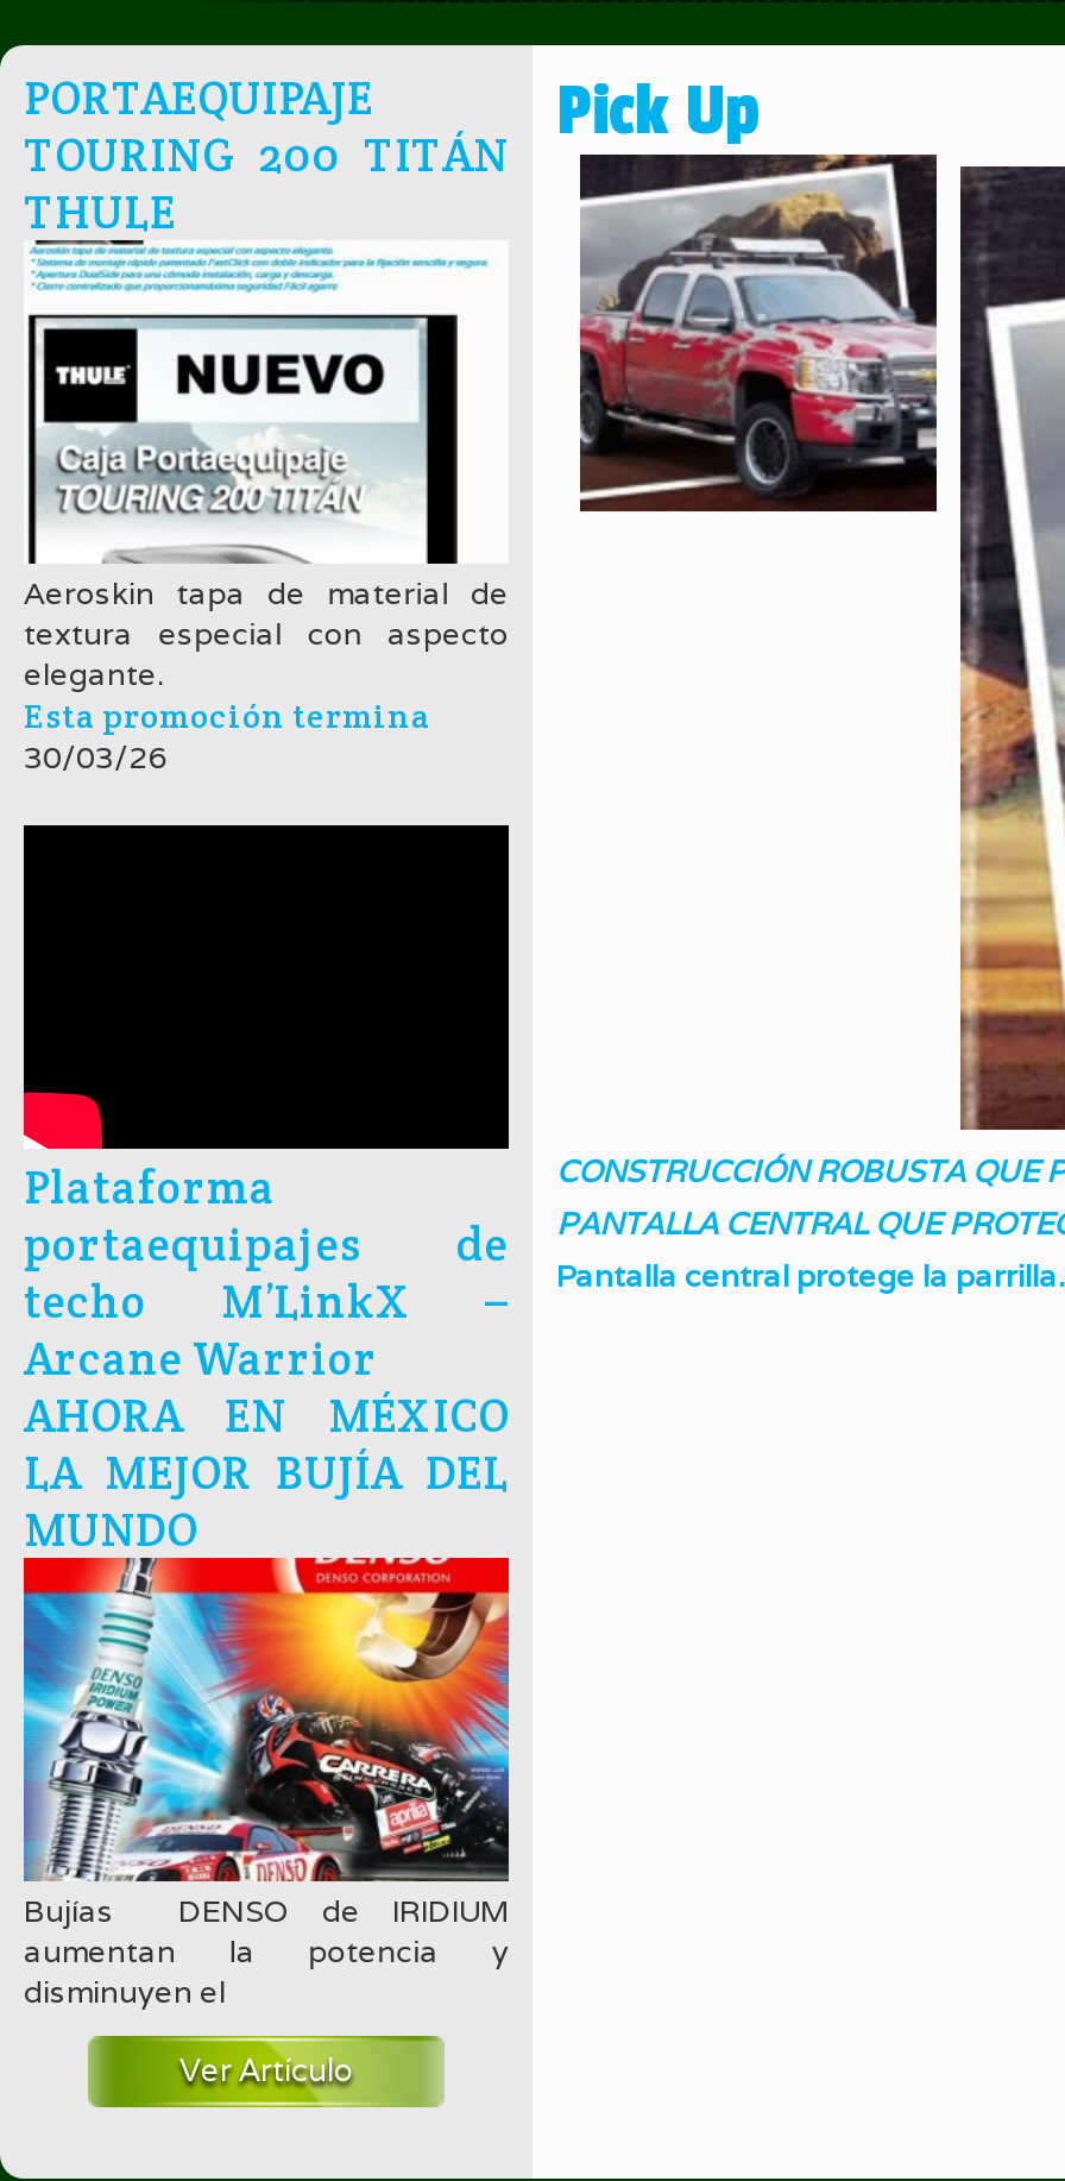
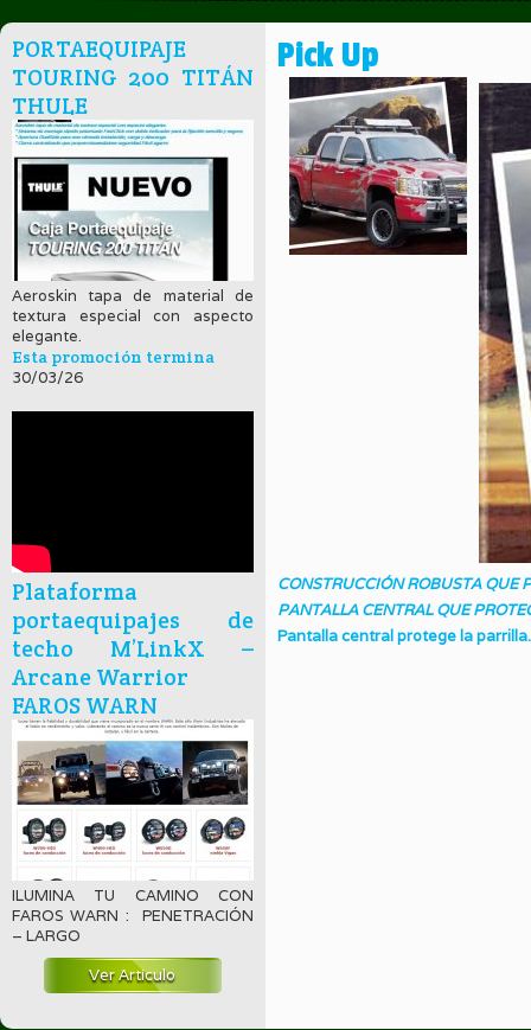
[24,1387,509,1558] AHORA EN MÉXICO | LA MEJOR BUJÍA DEL | MUNDO -> [12,691,158,719] FAROS WARN
[21,1555,511,1760] [image] -> [12,757,254,877] [image]
[24,1891,509,2012] Bujías DENSO de IRIDIUM | aumentan la potencia y | disminuyen el -> [12,885,254,946] ILUMINA TU CAMINO CON | FAROS WARN : PENETRACIÓN | – LARGO

